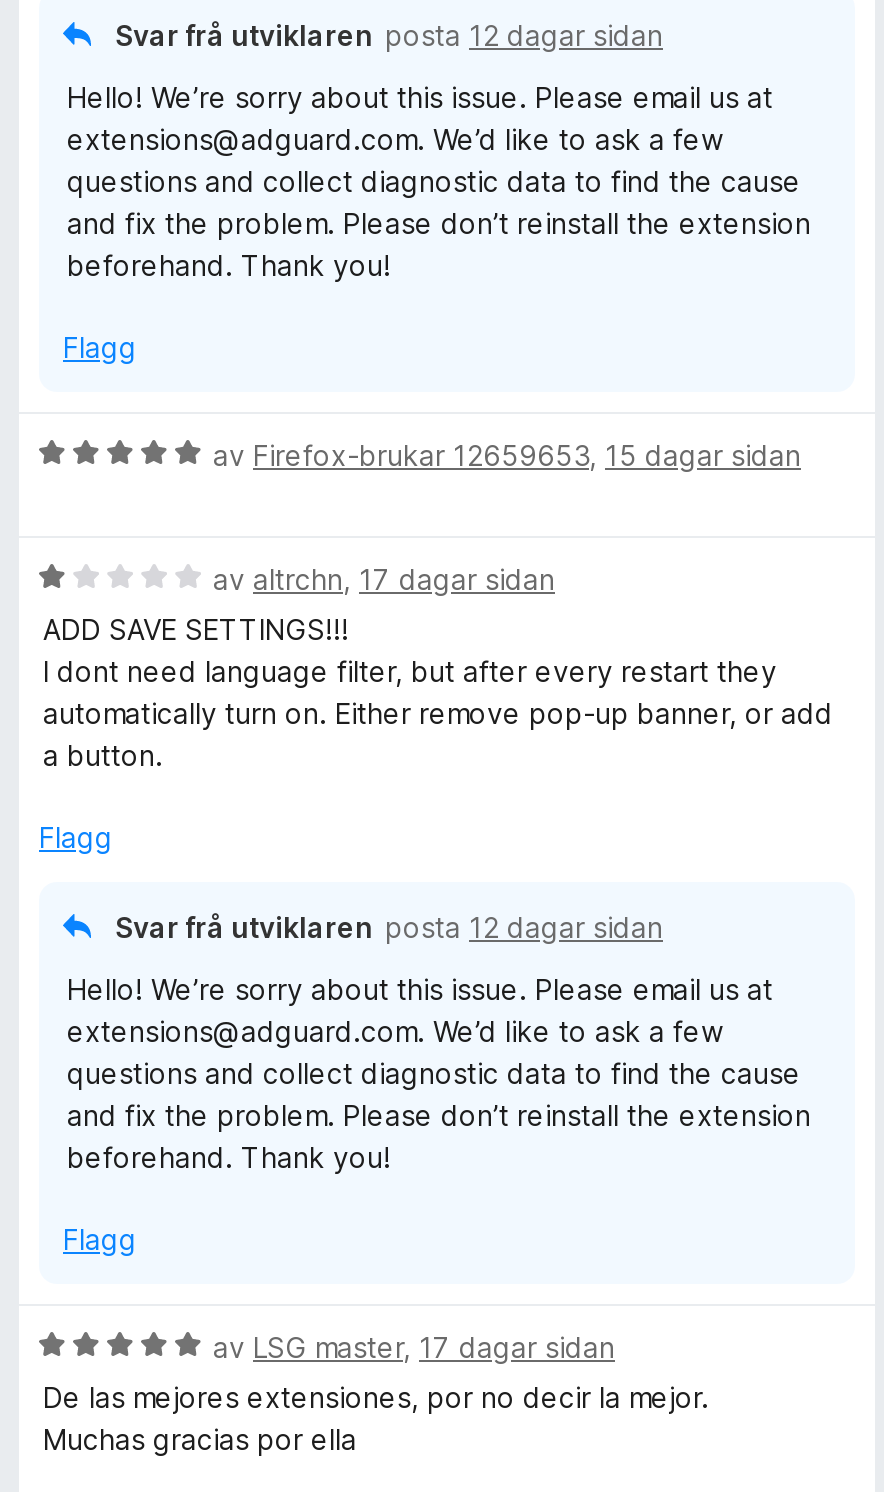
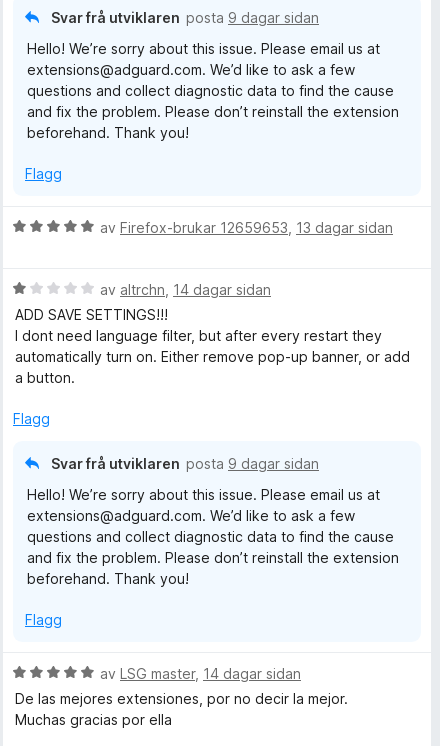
[115,18,663,52] Svar frå utviklaren posta 12 dagar sidan -> [51,9,319,26] Svar frå utviklaren posta 9 dagar sidan
[213,438,801,472] av Firefox-brukar 12659653, 15 dagar sidan -> [100,219,393,236] av Firefox-brukar 12659653, 13 dagar sidan
[213,562,555,596] av altrchn, 17 dagar sidan -> [100,281,271,298] av altrchn, 14 dagar sidan
[115,910,663,944] Svar frå utviklaren posta 12 dagar sidan -> [51,455,319,472] Svar frå utviklaren posta 9 dagar sidan
[213,1330,615,1364] av LSG master, 17 dagar sidan -> [100,665,301,682] av LSG master, 14 dagar sidan

